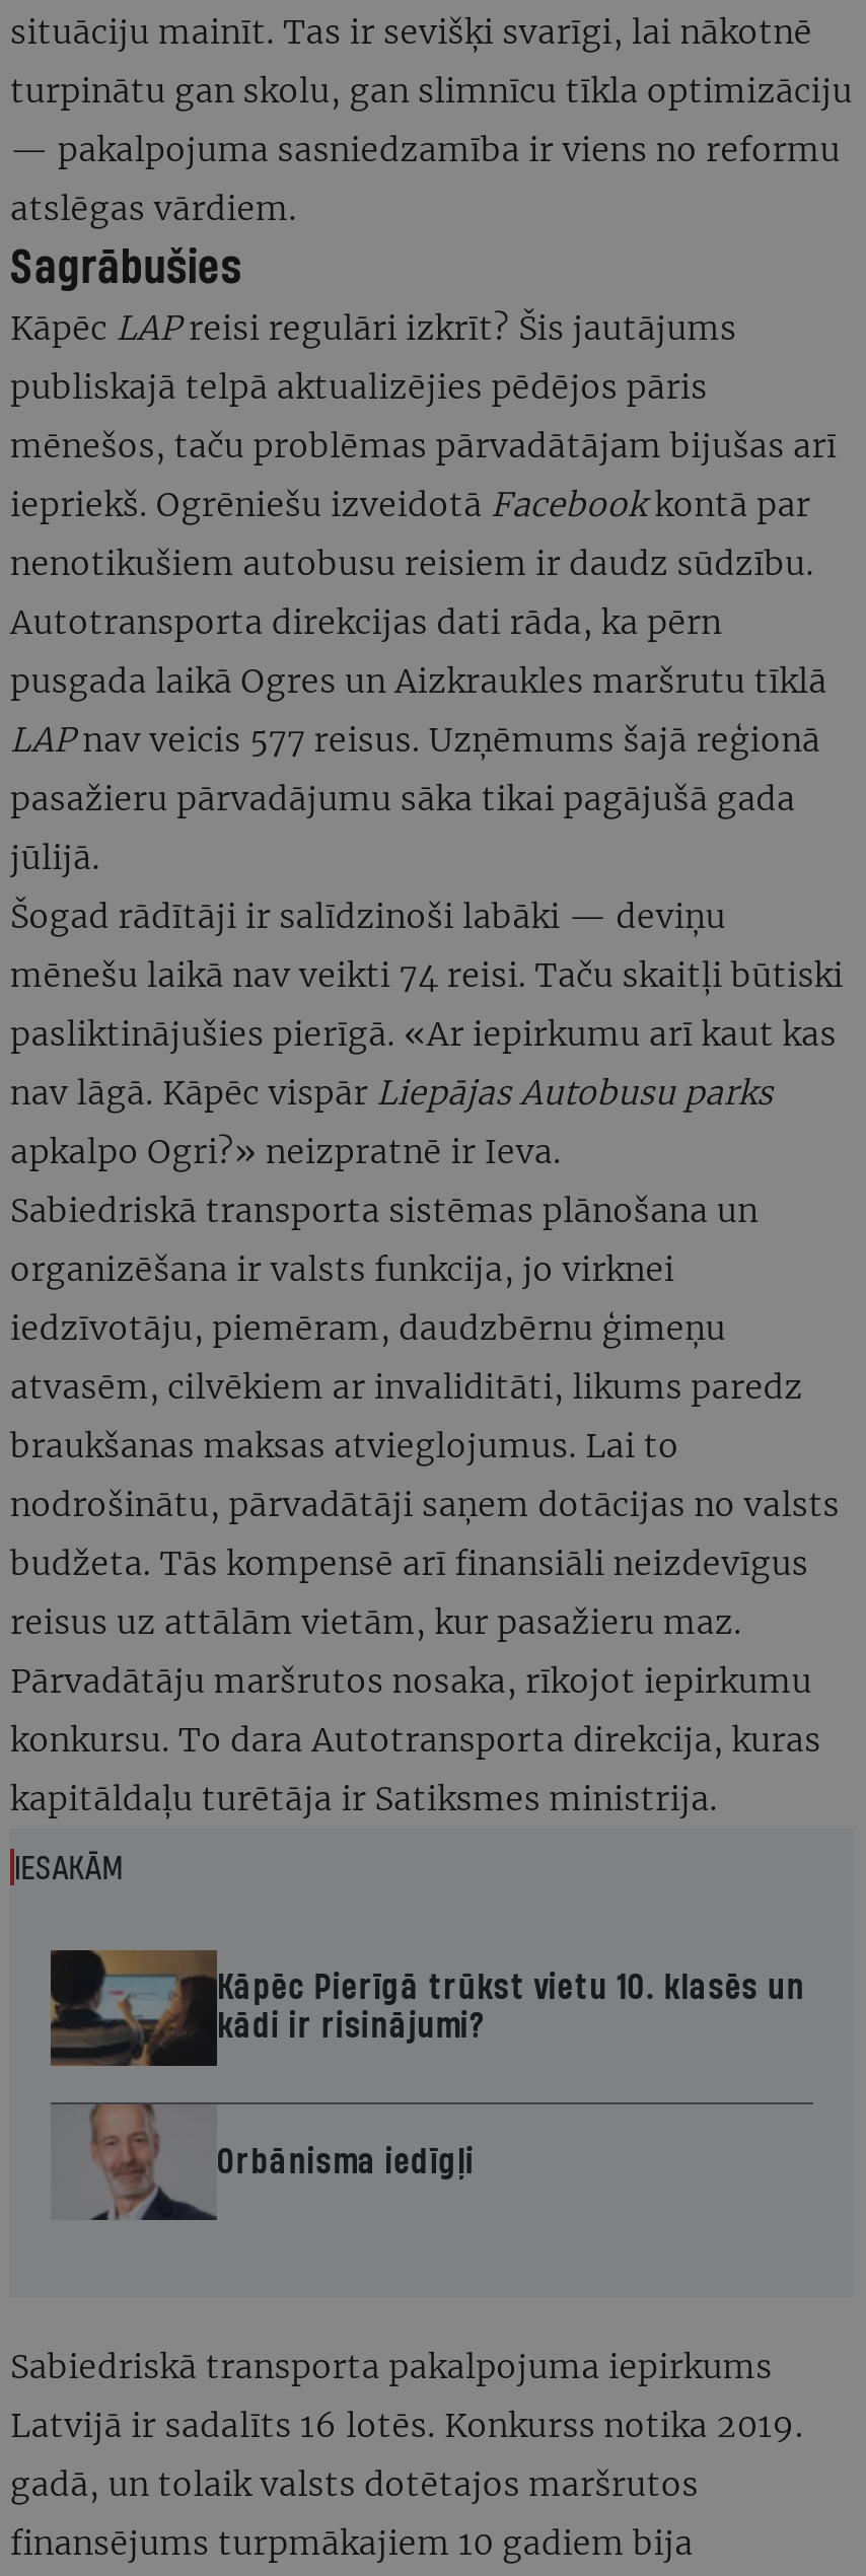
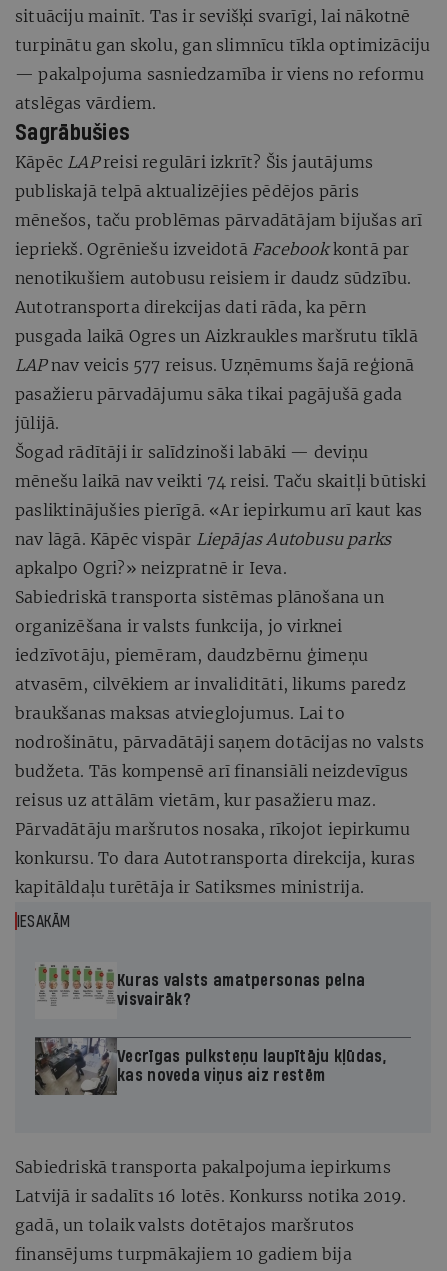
[49,1948,805,2068] [image] | Kāpēc Pierīgā trūkst vietu 10. klasēs un | kādi ir risinājumi? -> [35,962,365,1019] [image] | Kuras valsts amatpersonas pelna | visvairāk?
[51,2102,475,2222] [image] | Orbānisma iedīgļi -> [34,1037,386,1096] [image] | Vecrīgas pulksteņu laupītāju kļūdas, | kas noveda viņus aiz restēm

